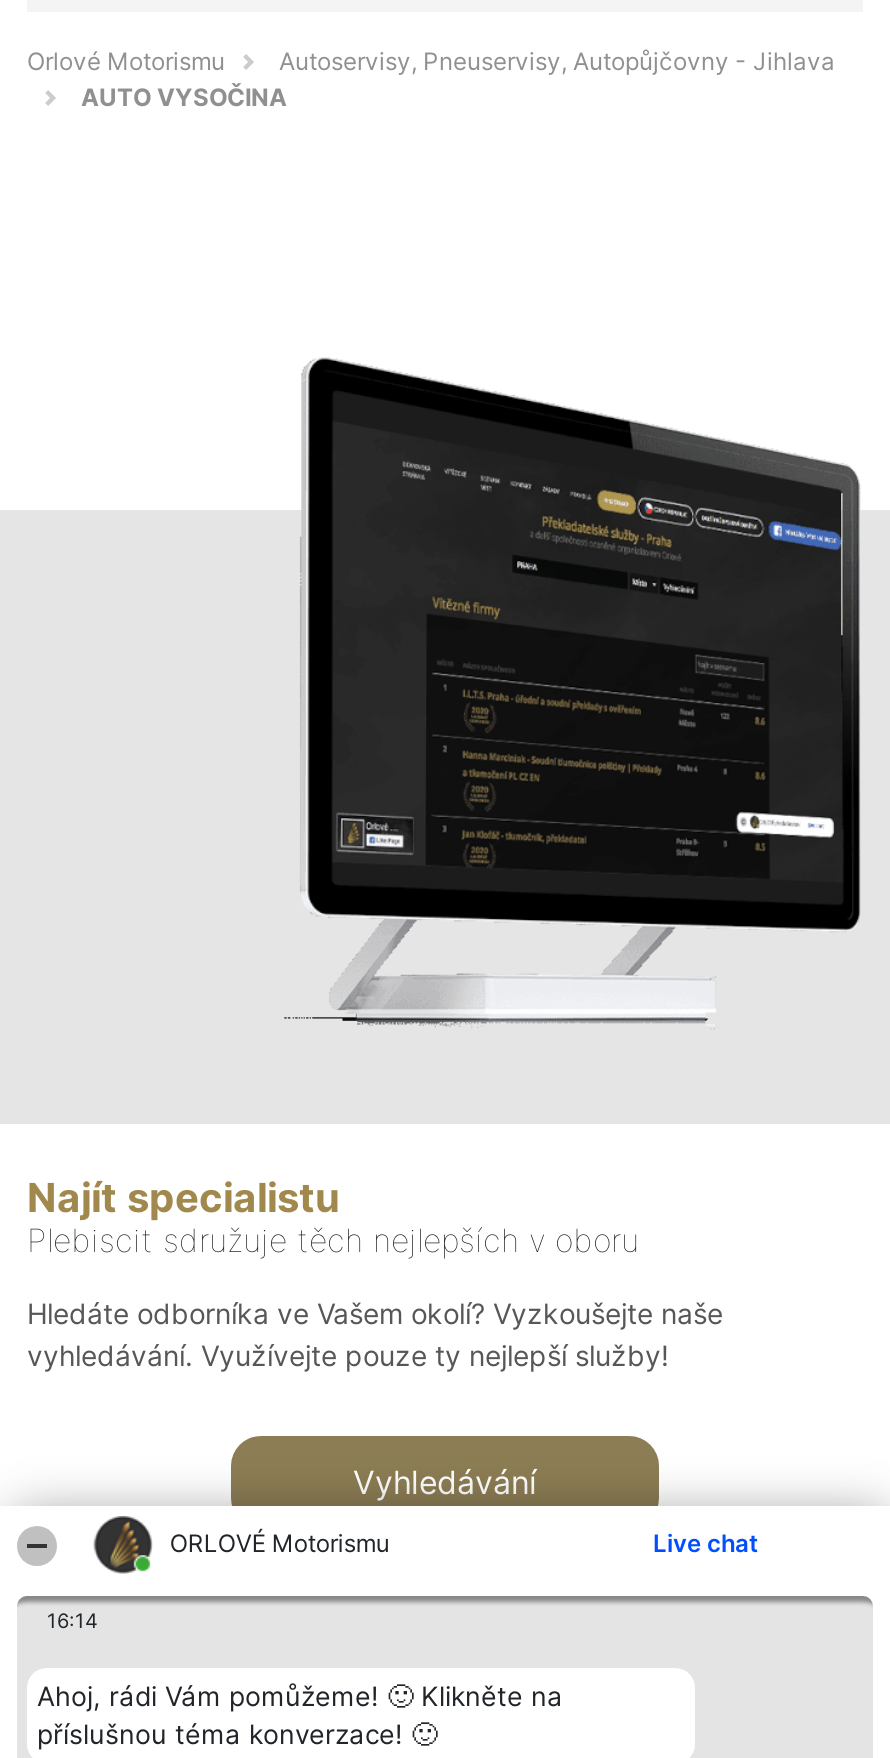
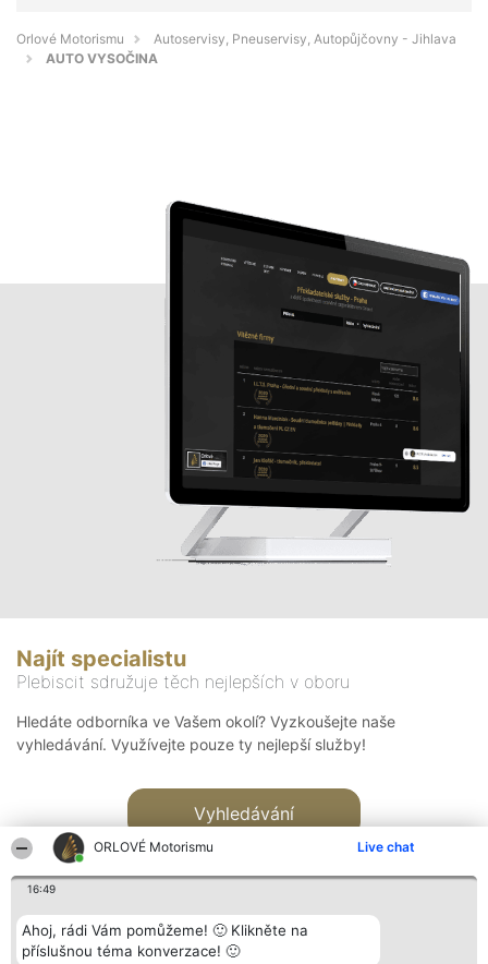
[47,1608,97,1632] 16:14 -> [27,882,56,895] 16:49

